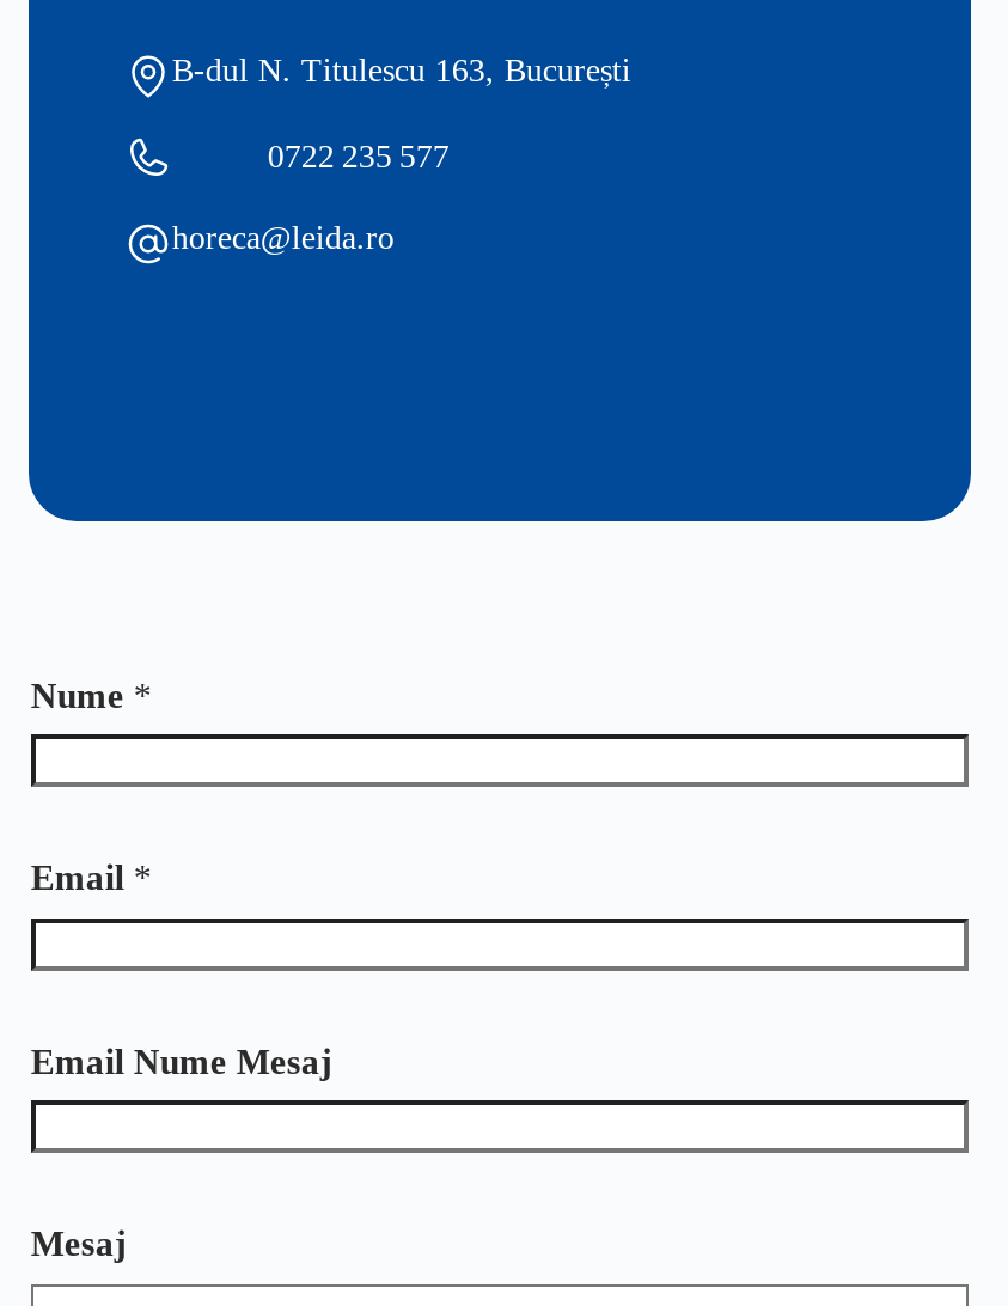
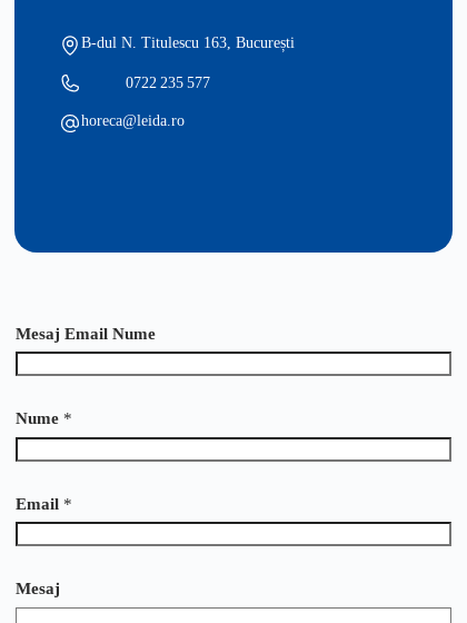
none -> [15,324,156,342] Mesaj Email Nume
moved [31,676,153,897] -> [15,410,72,512]: Nume * | Email *
[31,1042,332,1080] Email Nume Mesaj -> none

